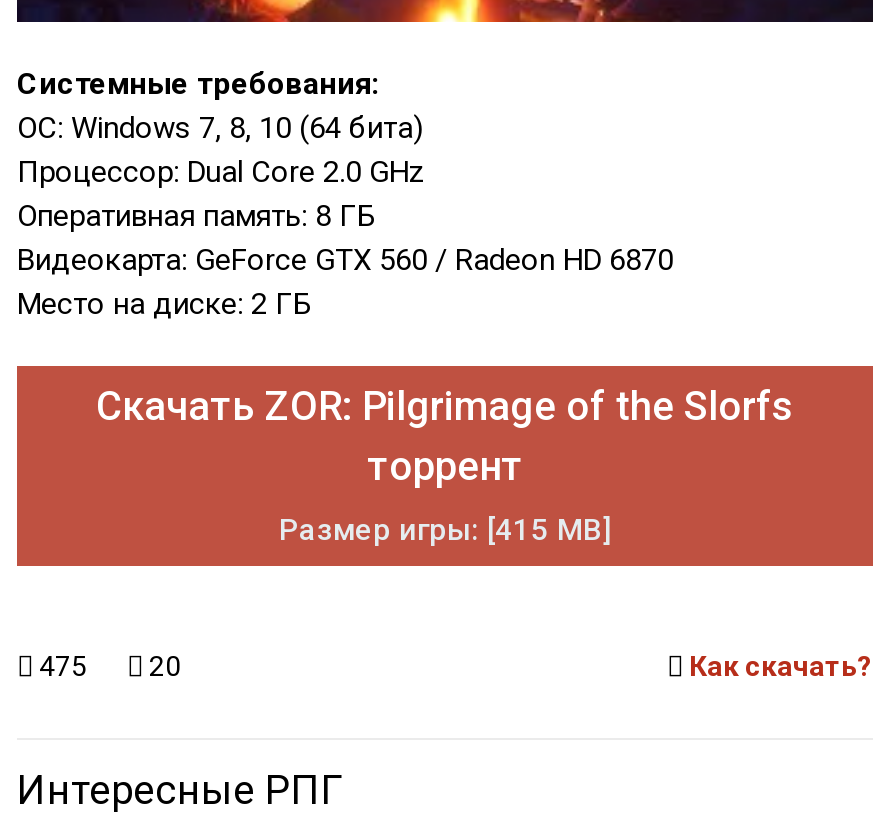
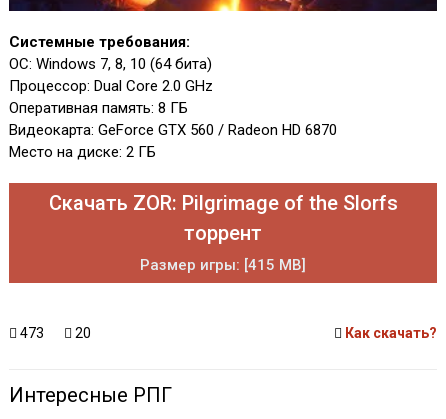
[39,650,181,682] 475 20 -> [20,325,91,341] 473 20

